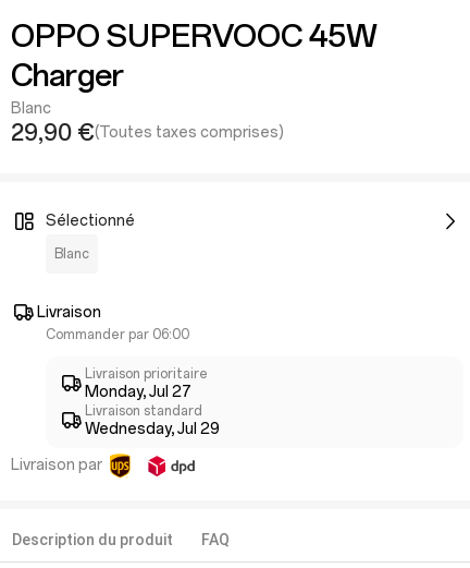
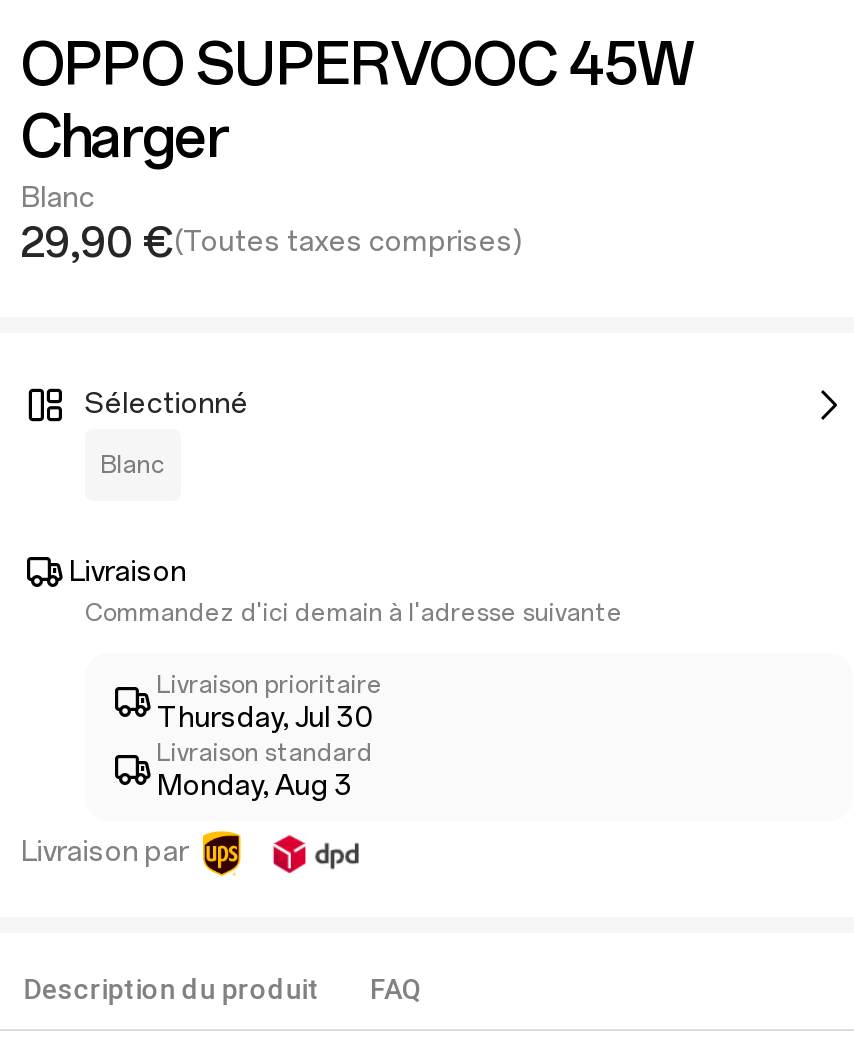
[46,327,189,342] Commander par 06:00 -> [85,599,623,627] Commandez d'ici demain à l'adresse suivante
[85,383,191,401] Monday, Jul 27 -> [157,701,375,735] Thursday, Jul 30
[85,420,220,438] Wednesday, Jul 29 -> [157,769,353,803] Monday, Aug 3

